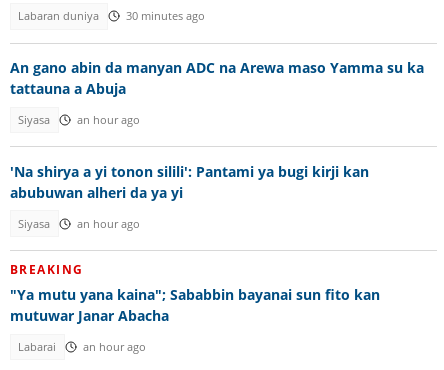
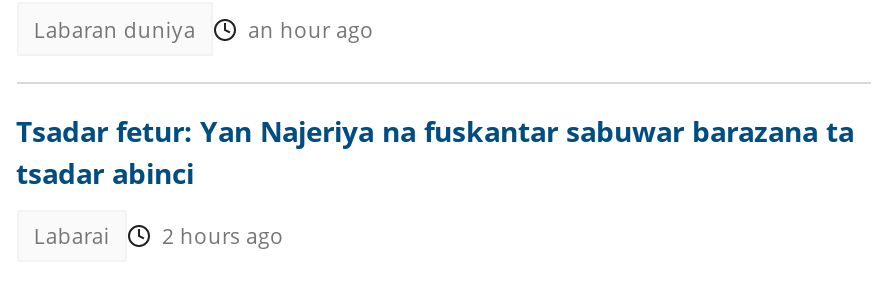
[9,9,423,127] 30 minutes ago | An gano abin da manyan ADC na Arewa maso Yamma su ka | tattauna a Abuja | Siyasa -> none
[9,161,379,325] 'Na shirya a yi tonon silili': Pantami ya bugi kirji kan | abubuwan alheri da ya yi | Siyasa | an hour ago | BREAKING | "Ya mutu yana kaina"; Sababbin bayanai sun fito kan | mutuwar Janar Abacha -> [16,112,854,192] Tsadar fetur: Yan Najeriya na fuskantar sabuwar barazana ta | tsadar abinci
[82,340,145,354] an hour ago -> [162,222,284,250] 2 hours ago

